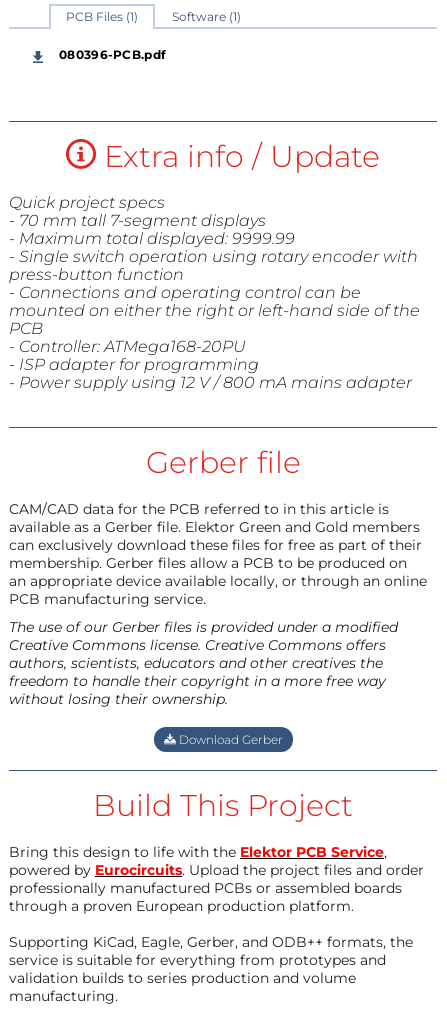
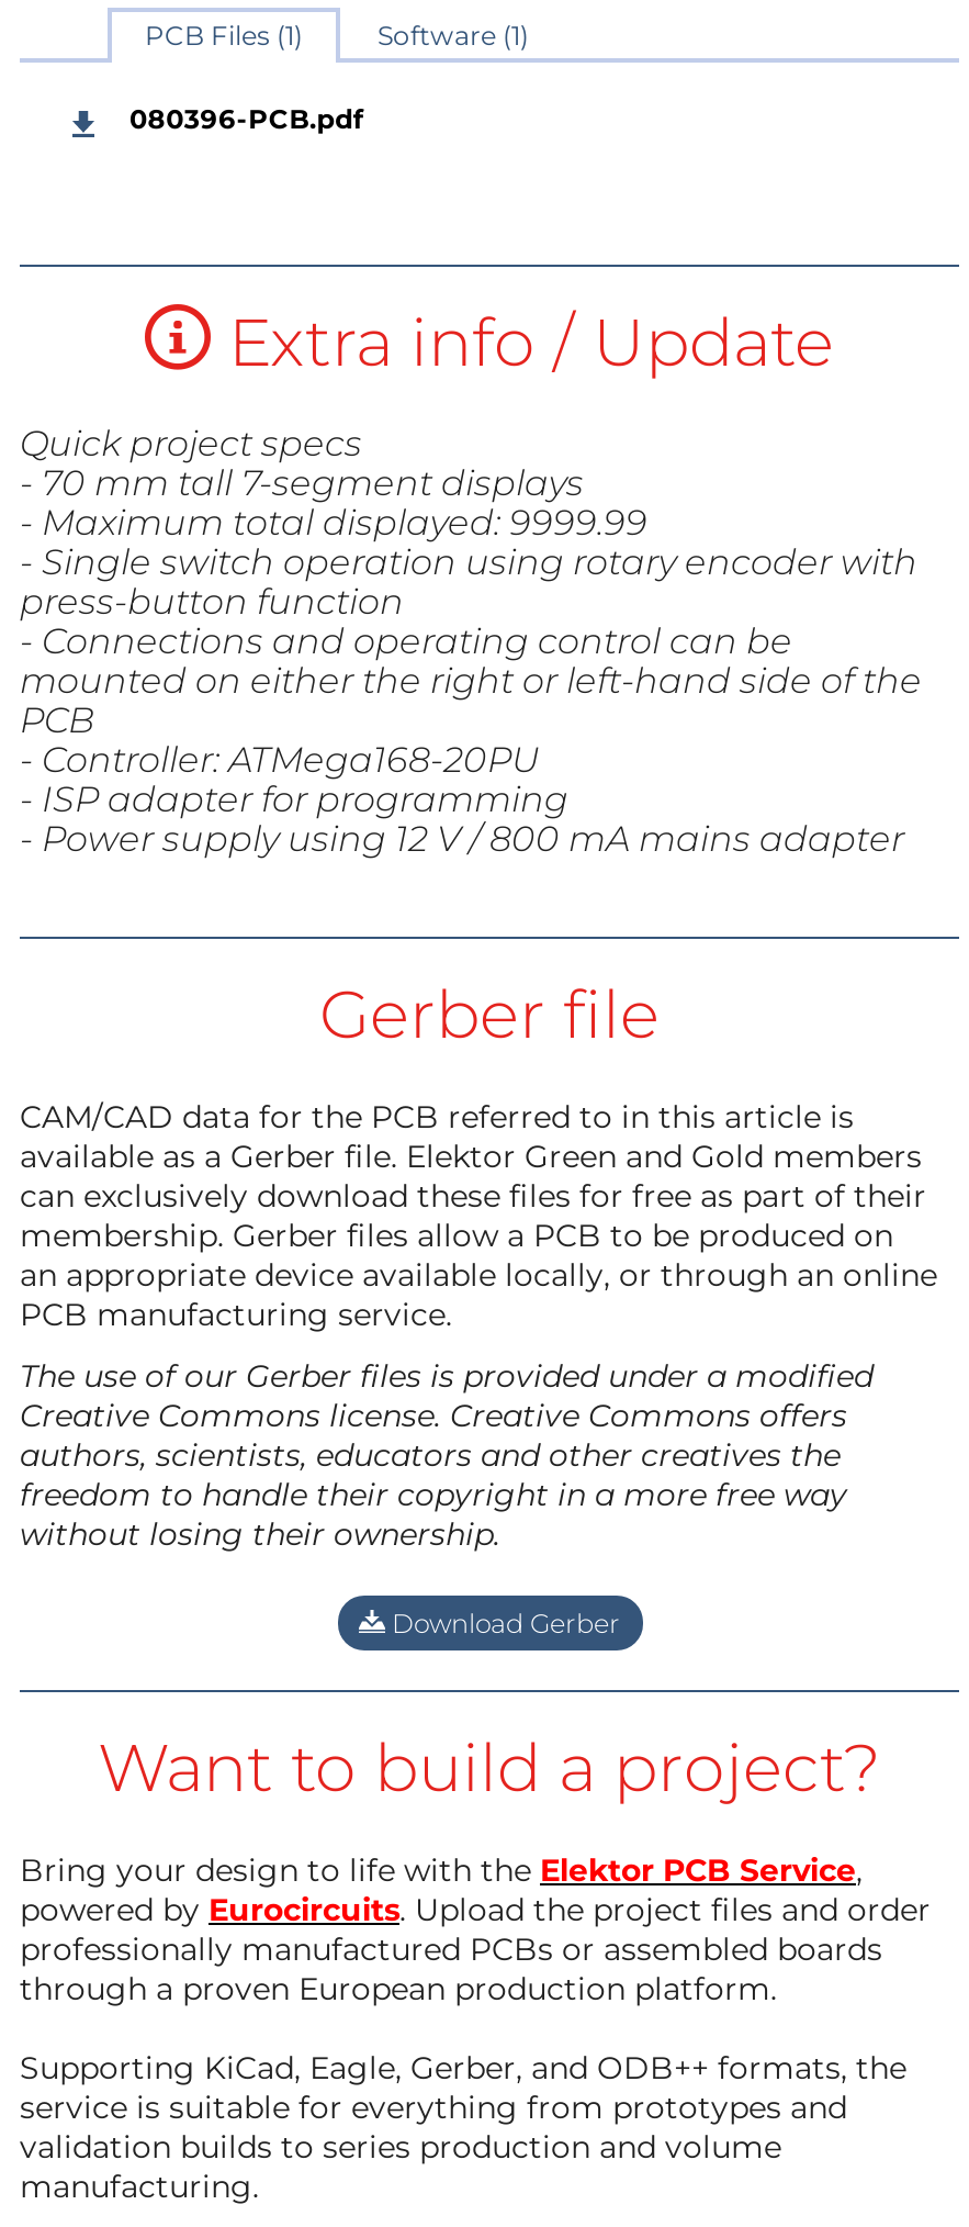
[93,787,353,824] Build This Project -> [98,1727,881,1808] Want to build a project?
[9,843,387,861] Bring this design to life with the Elektor PCB Service, -> [20,1850,863,1890] Bring your design to life with the Elektor PCB Service,

